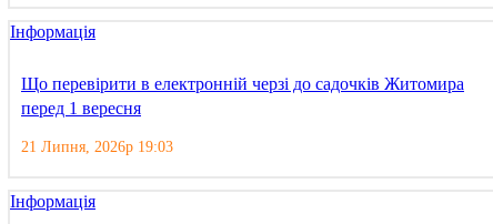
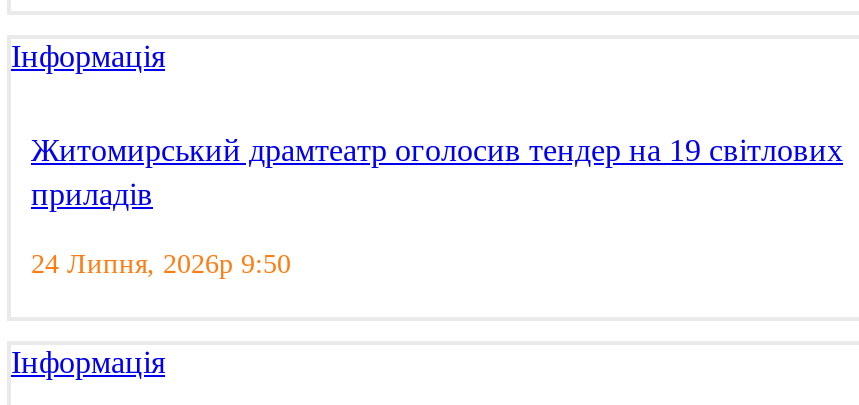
[21,74,464,117] Що перевірити в електронній черзі до садочків Житомира | перед 1 вересня -> [31,132,843,210] Житомирський драмтеатр оголосив тендер на 19 світлових | приладів
[21,138,173,155] 21 Липня, 2026р 19:03 -> [31,248,291,278] 24 Липня, 2026р 9:50

